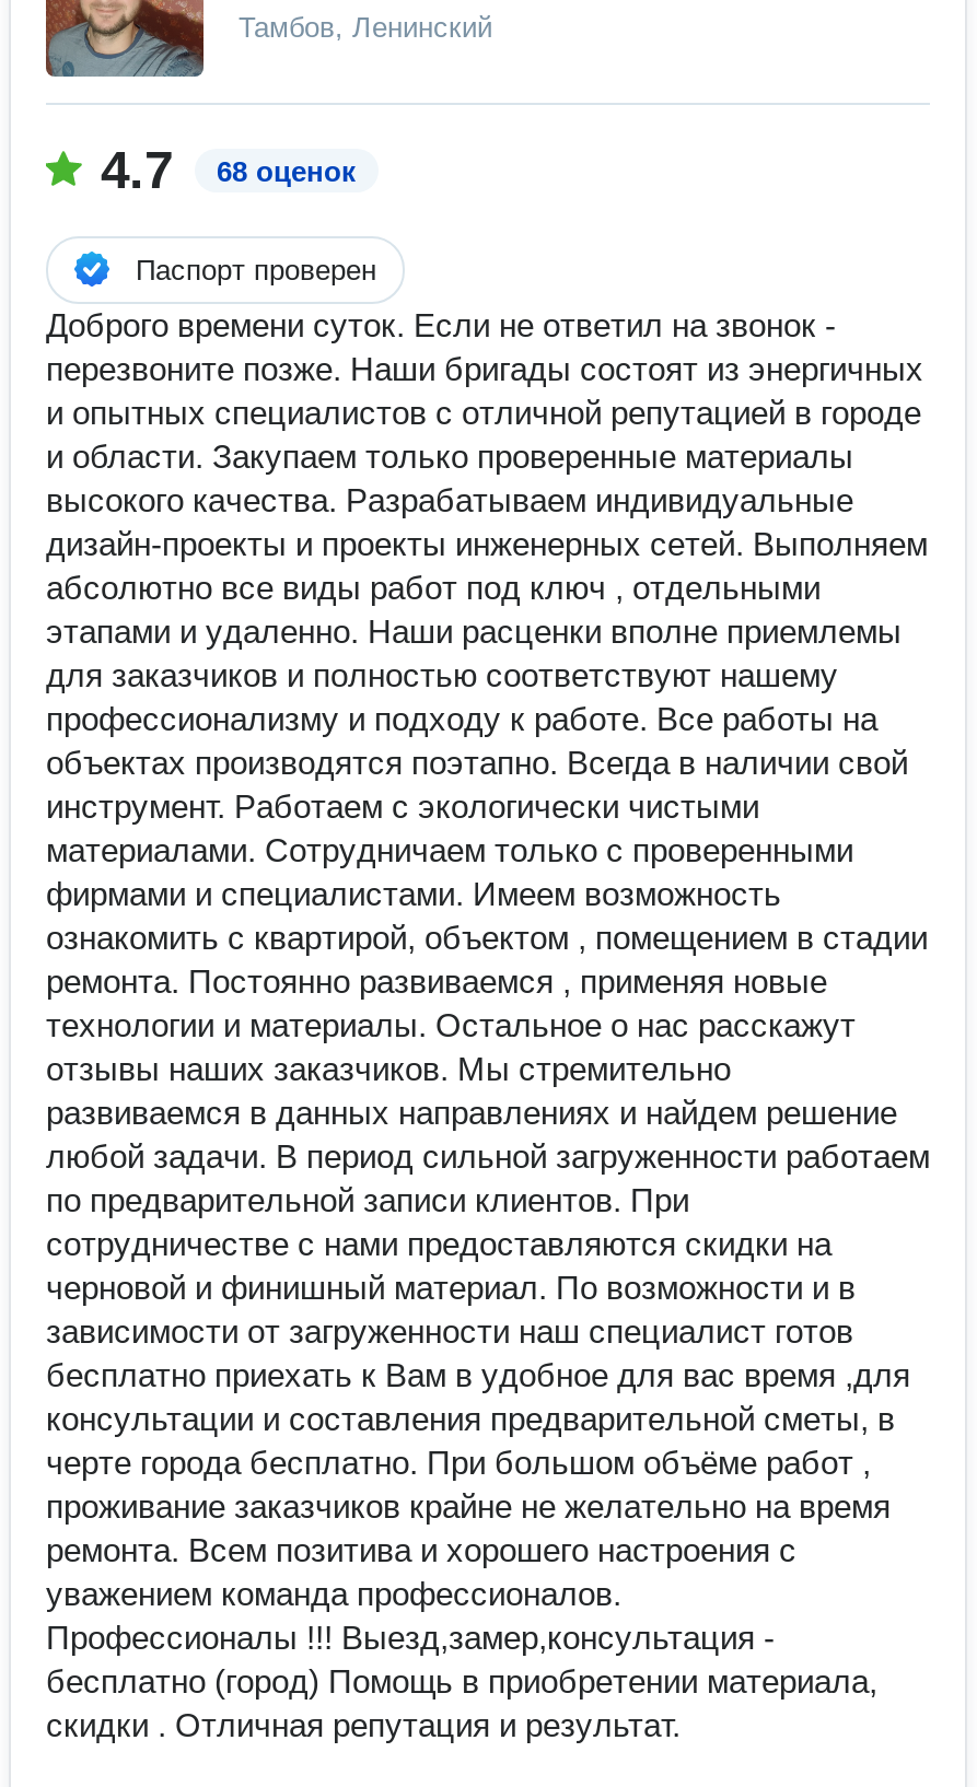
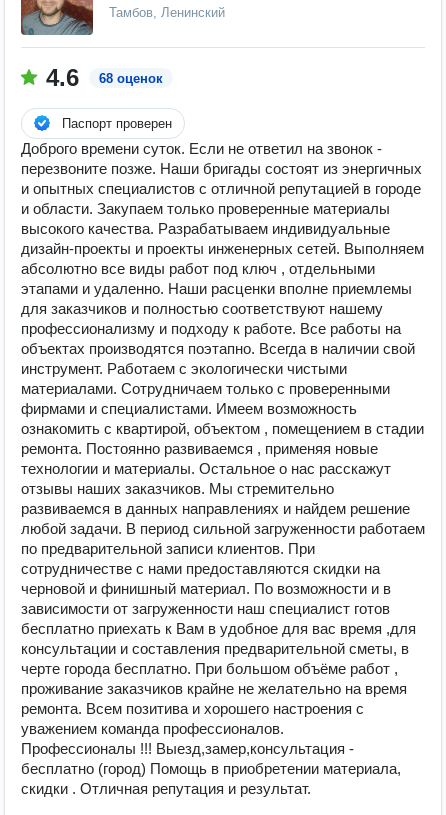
[101,140,357,199] 4.7 68 оценок -> [46,64,163,91] 4.6 68 оценок

